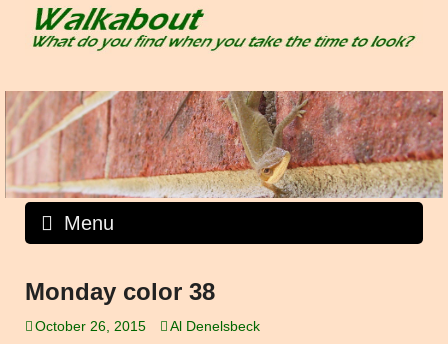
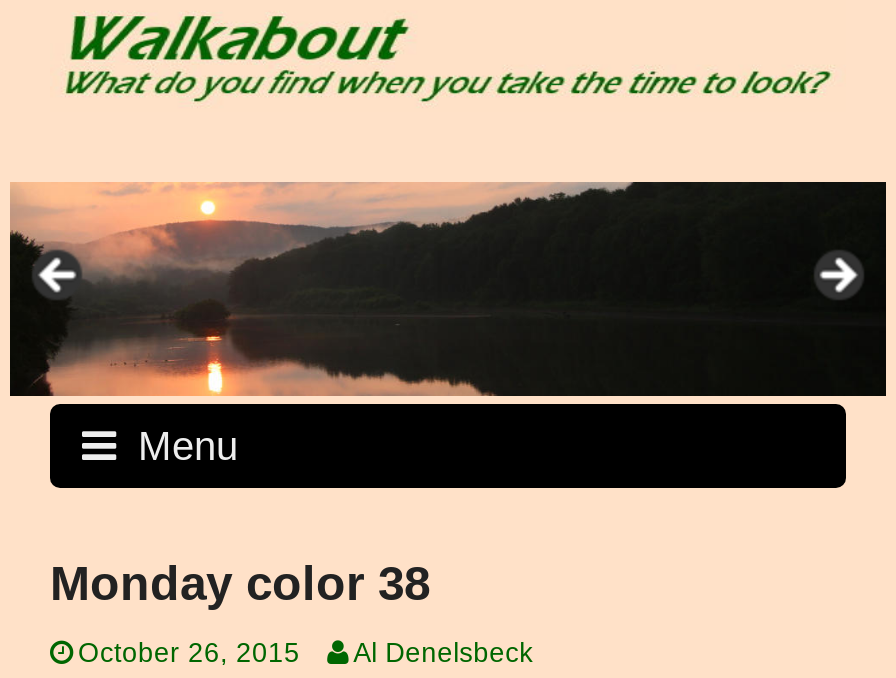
[5,91,444,198] [image] -> [8,180,888,398] [image]

